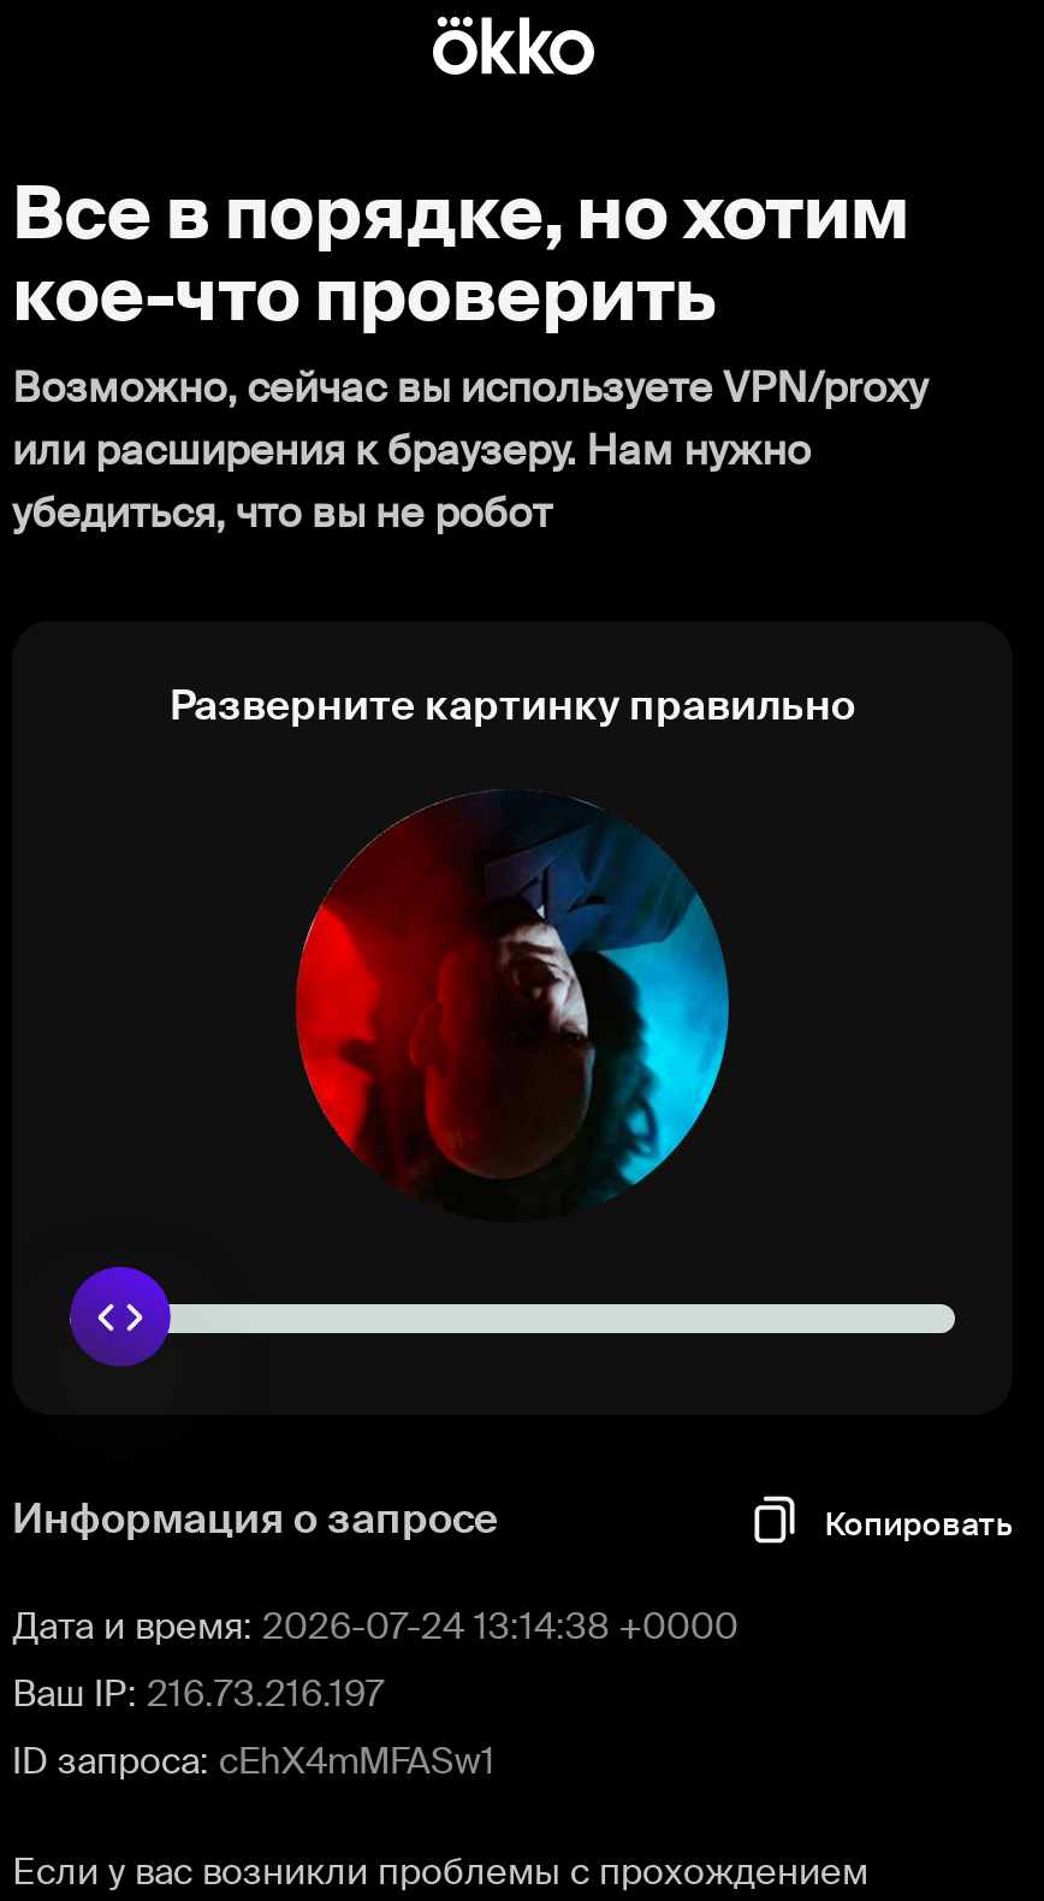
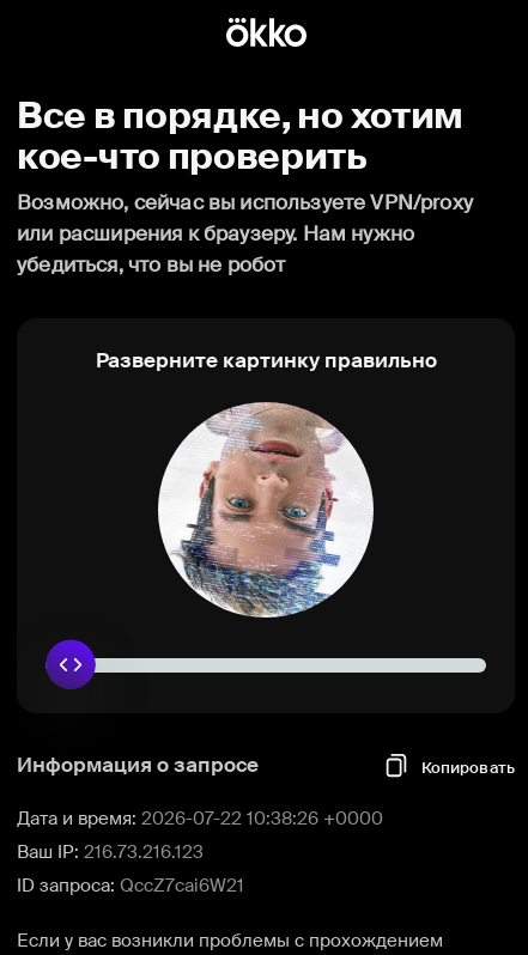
[293,789,731,1222] [image] -> [157,401,375,619] [image]
[12,1603,738,1651] Дата и время: 2026-07-24 13:14:38 +0000 -> [17,807,383,831] Дата и время: 2026-07-22 10:38:26 +0000
[12,1670,385,1718] Ваш IP: 216.73.216.197 -> [17,840,204,864] Ваш IP: 216.73.216.123
[12,1737,496,1785] ID запроса: cEhX4mMFASw1 -> [17,874,244,898] ID запроса: QccZ7cai6W21

